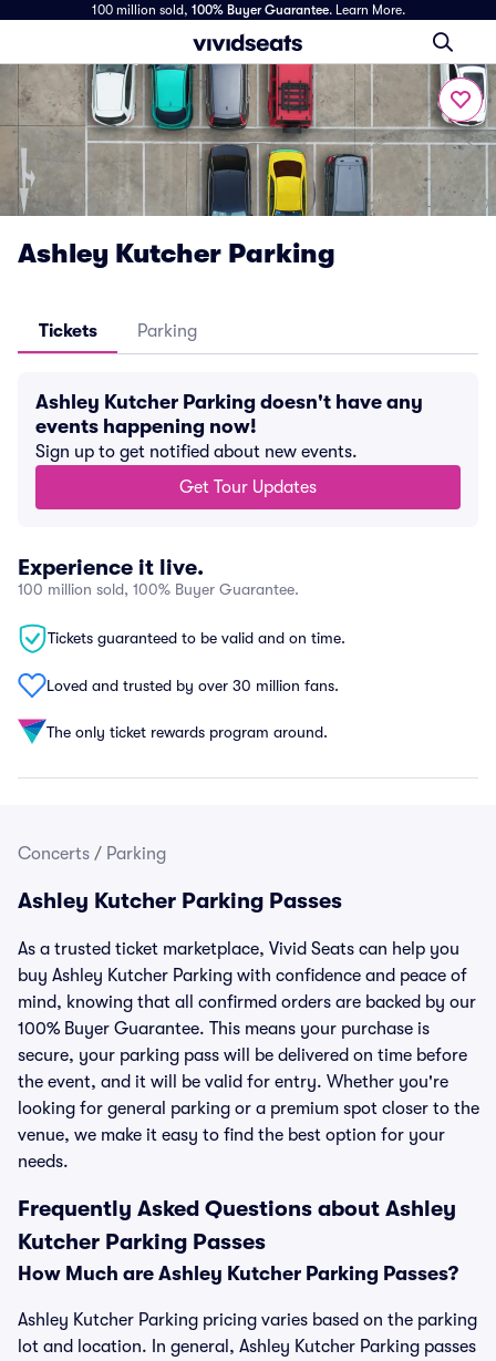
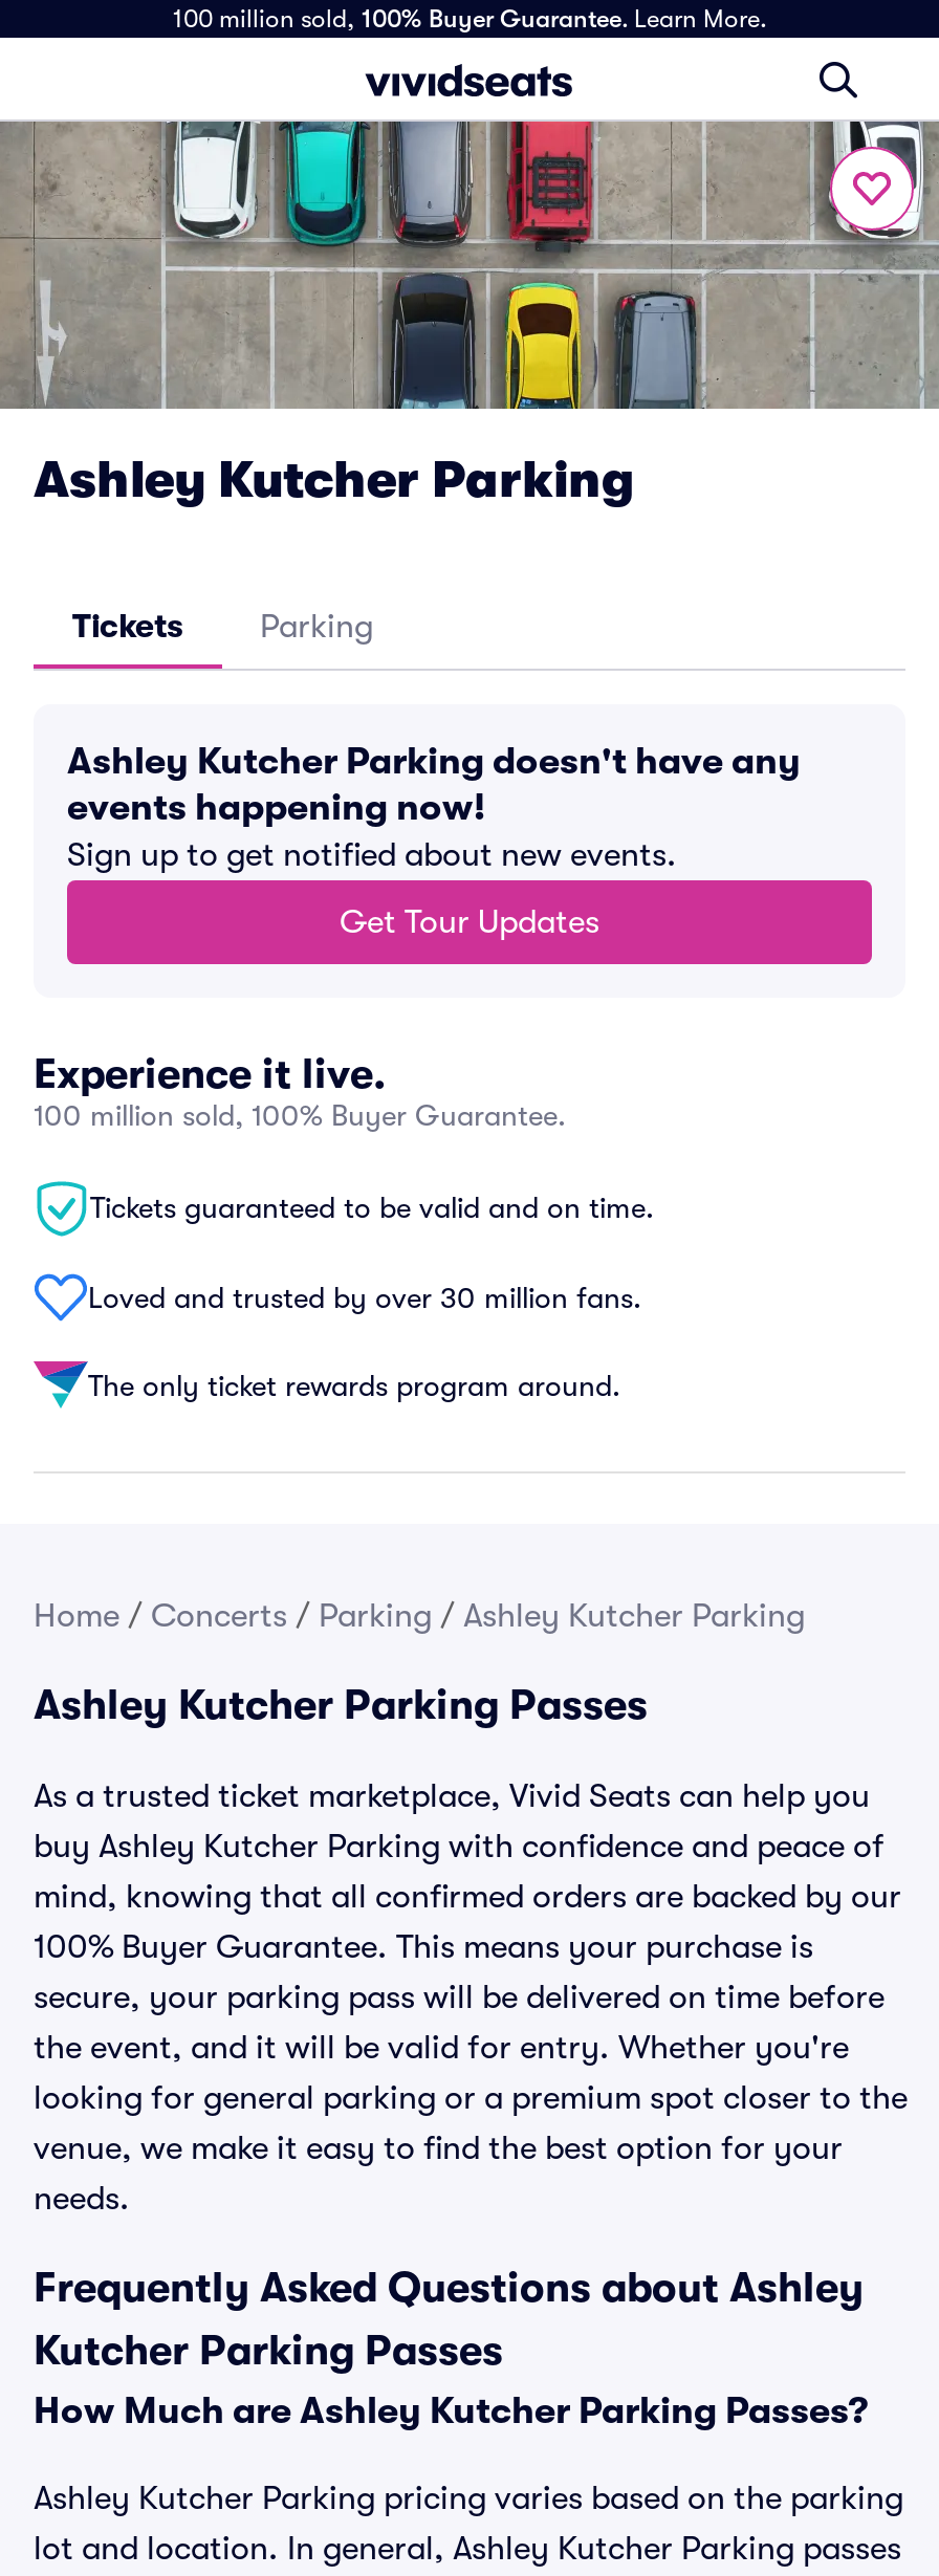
[18,844,166,864] Concerts / Parking -> [34,1597,805,1635] Home / Concerts / Parking / Ashley Kutcher Parking

